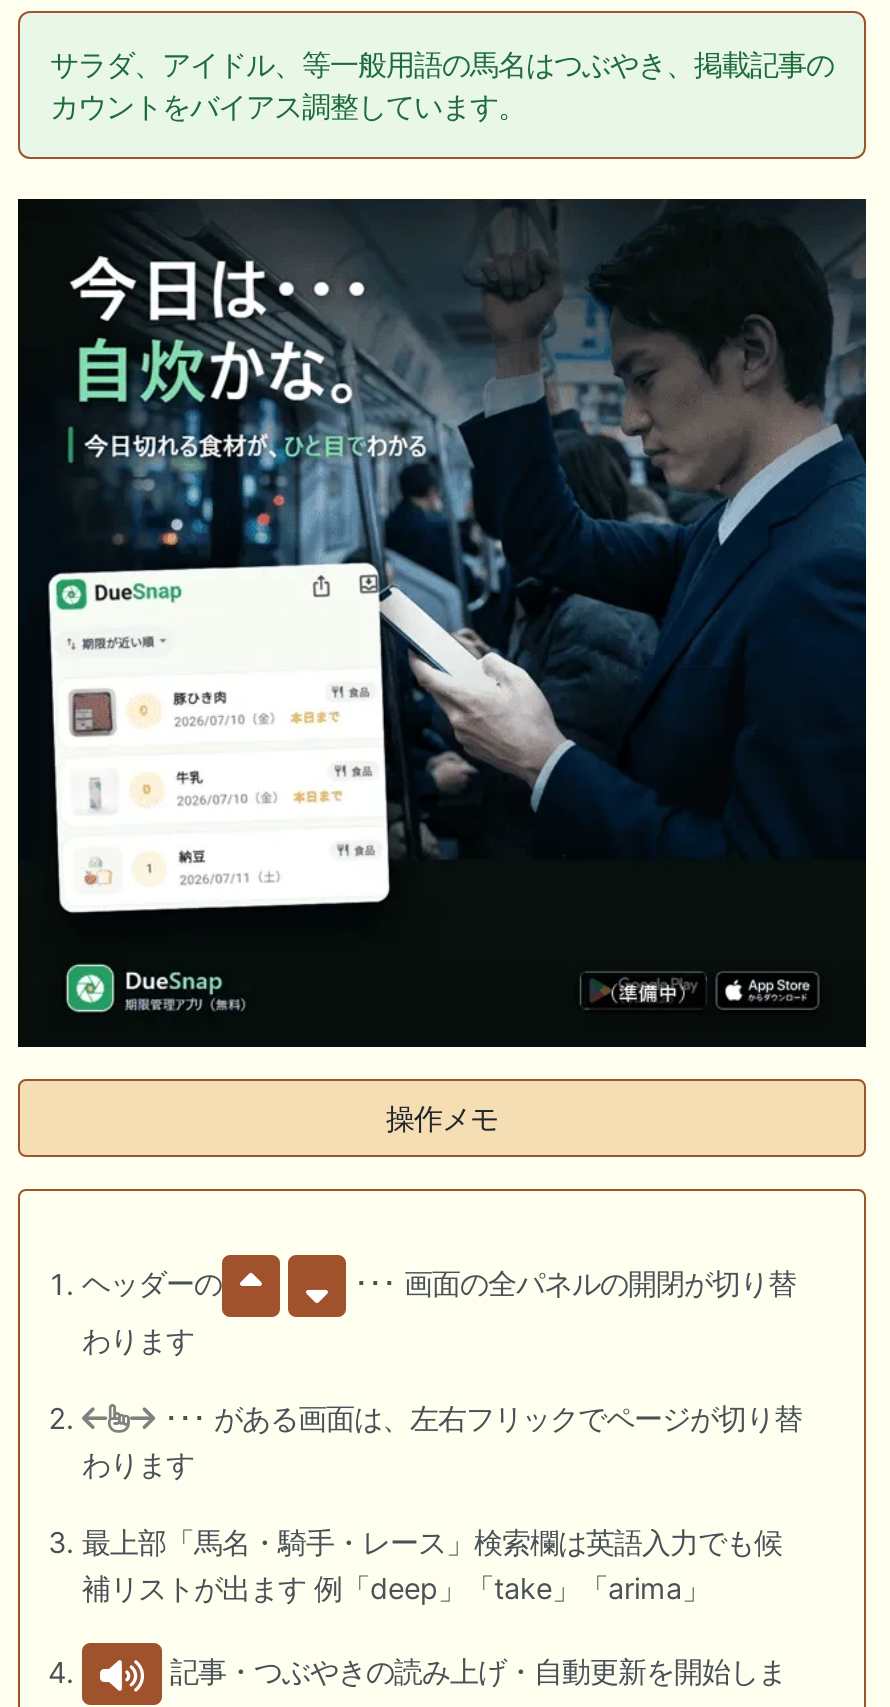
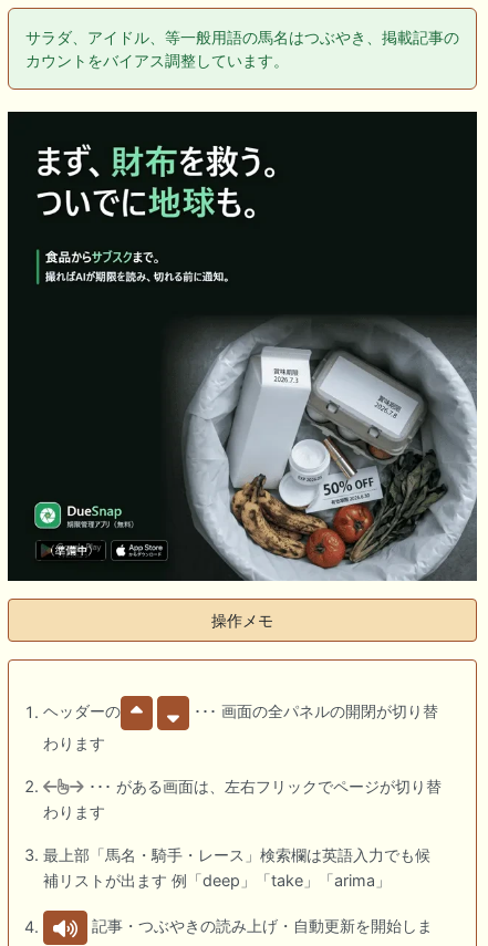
[46,201,868,1049] [image] -> [24,114,478,582] [image]

